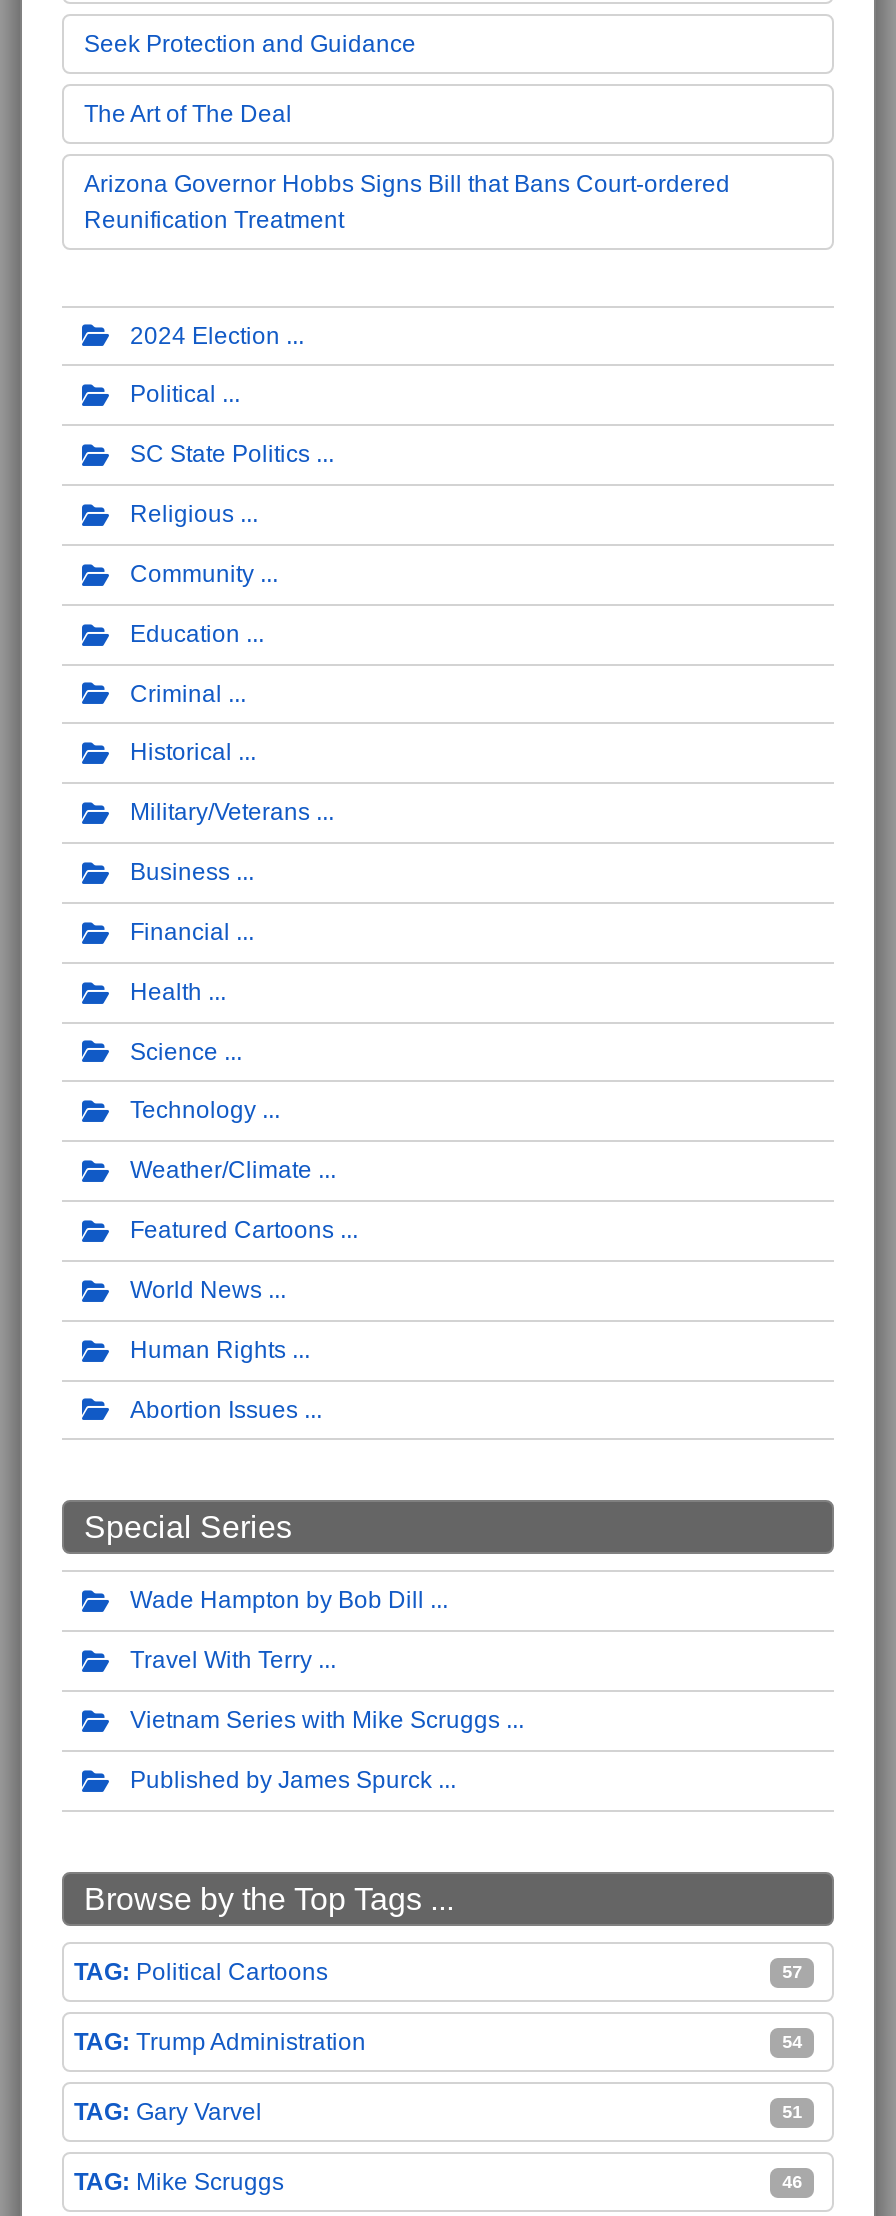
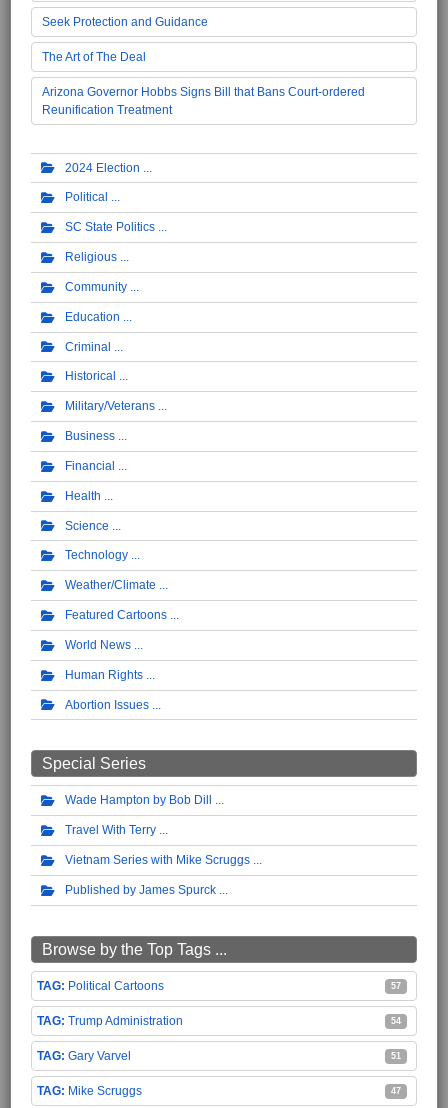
[782,2172,802,2192] 46 -> [391,1086,401,1096] 47

